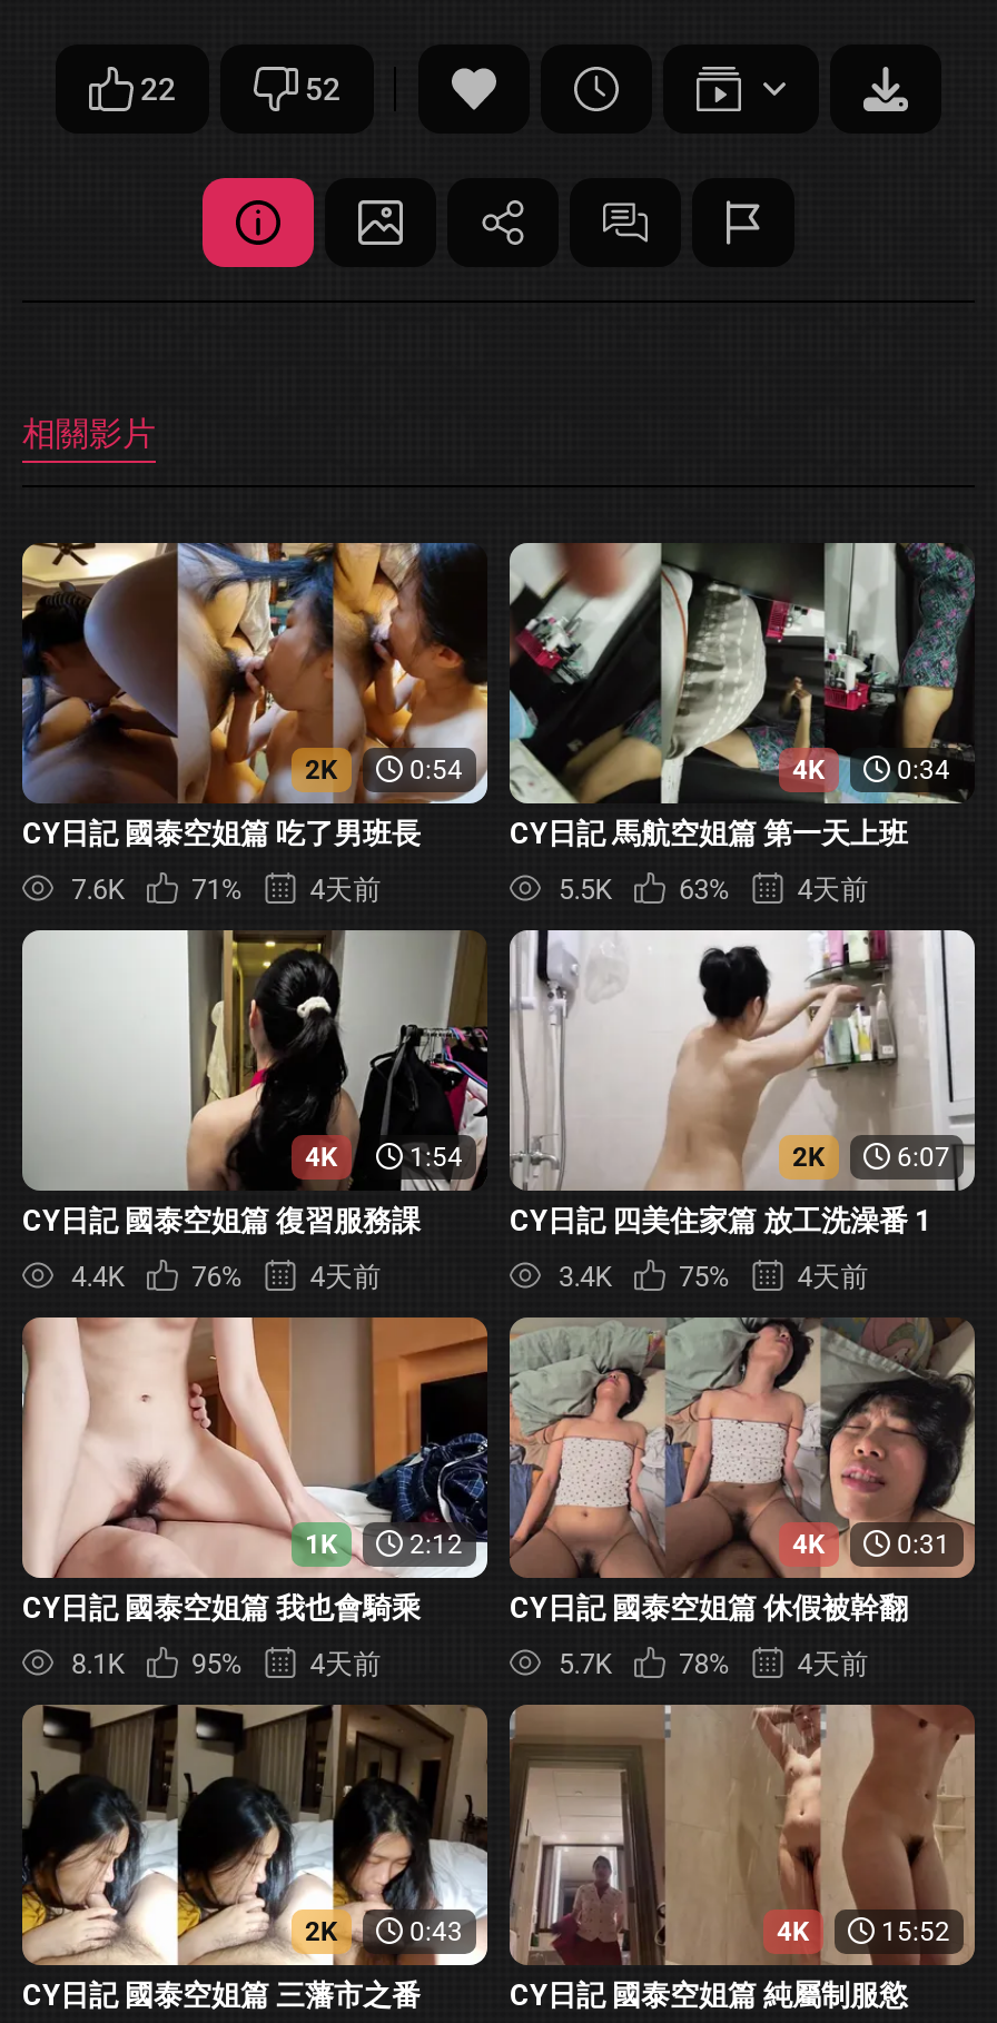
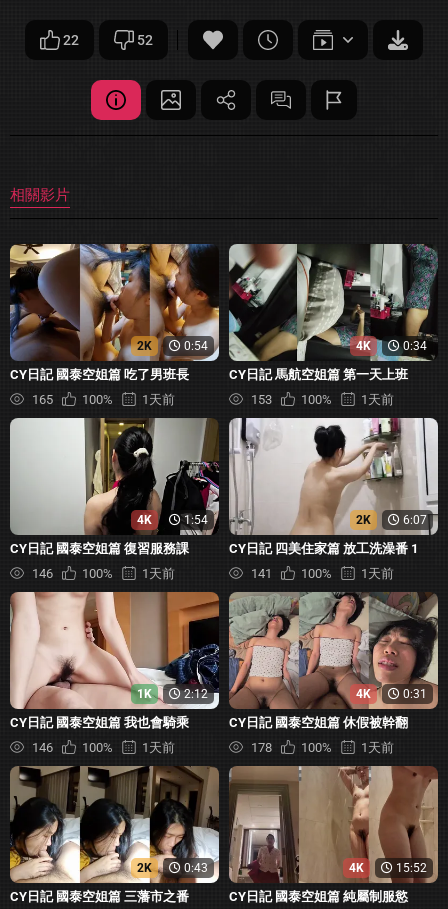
[71,872,382,905] 7.6K | 71% | 4天前 -> [32,392,174,407] 165 | 100% | 1天前
[559,872,869,905] 5.5K | 63% | 4天前 -> [251,392,393,407] 153 | 100% | 1天前
[71,1259,382,1292] 4.4K | 76% | 4天前 -> [32,566,174,581] 146 | 100% | 1天前
[559,1259,869,1292] 3.4K | 75% | 4天前 -> [251,566,393,581] 141 | 100% | 1天前
[71,1646,382,1679] 8.1K | 95% | 4天前 -> [32,740,174,755] 146 | 100% | 1天前
[559,1646,869,1679] 5.7K | 78% | 4天前 -> [251,740,393,755] 178 | 100% | 1天前

